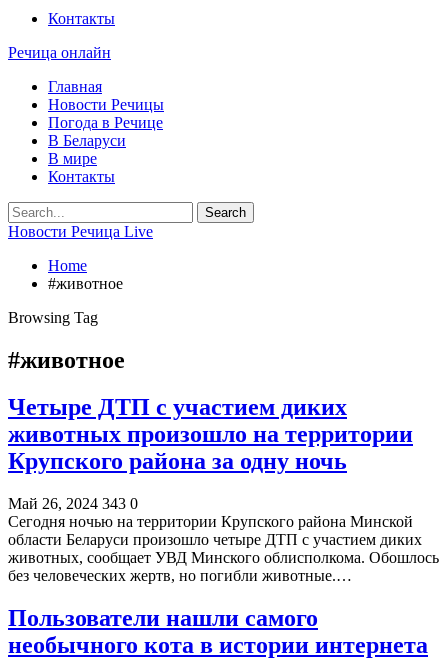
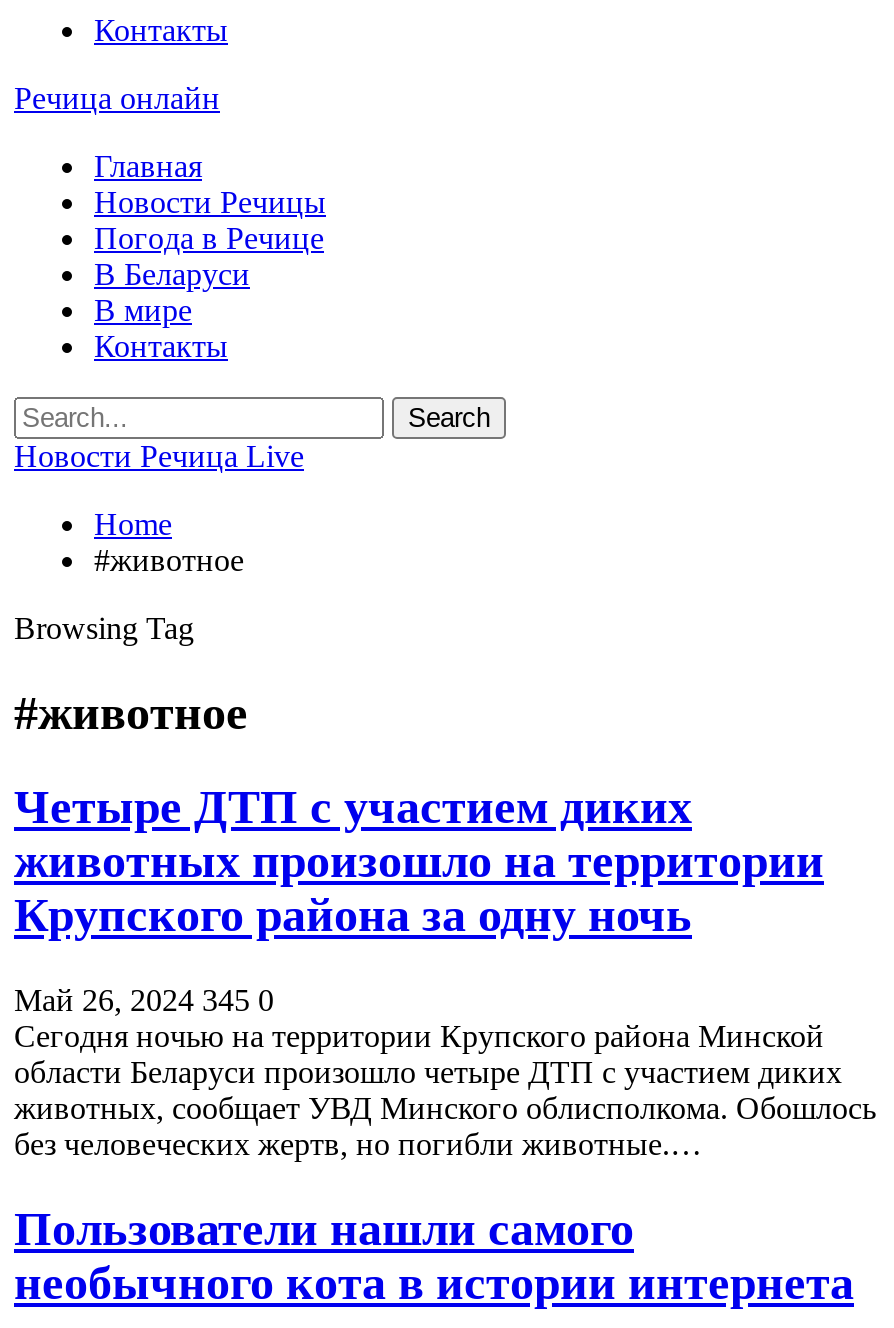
[8,495,138,512] Май 26, 2024 343 0 -> [14,982,274,1016] Май 26, 2024 345 0

